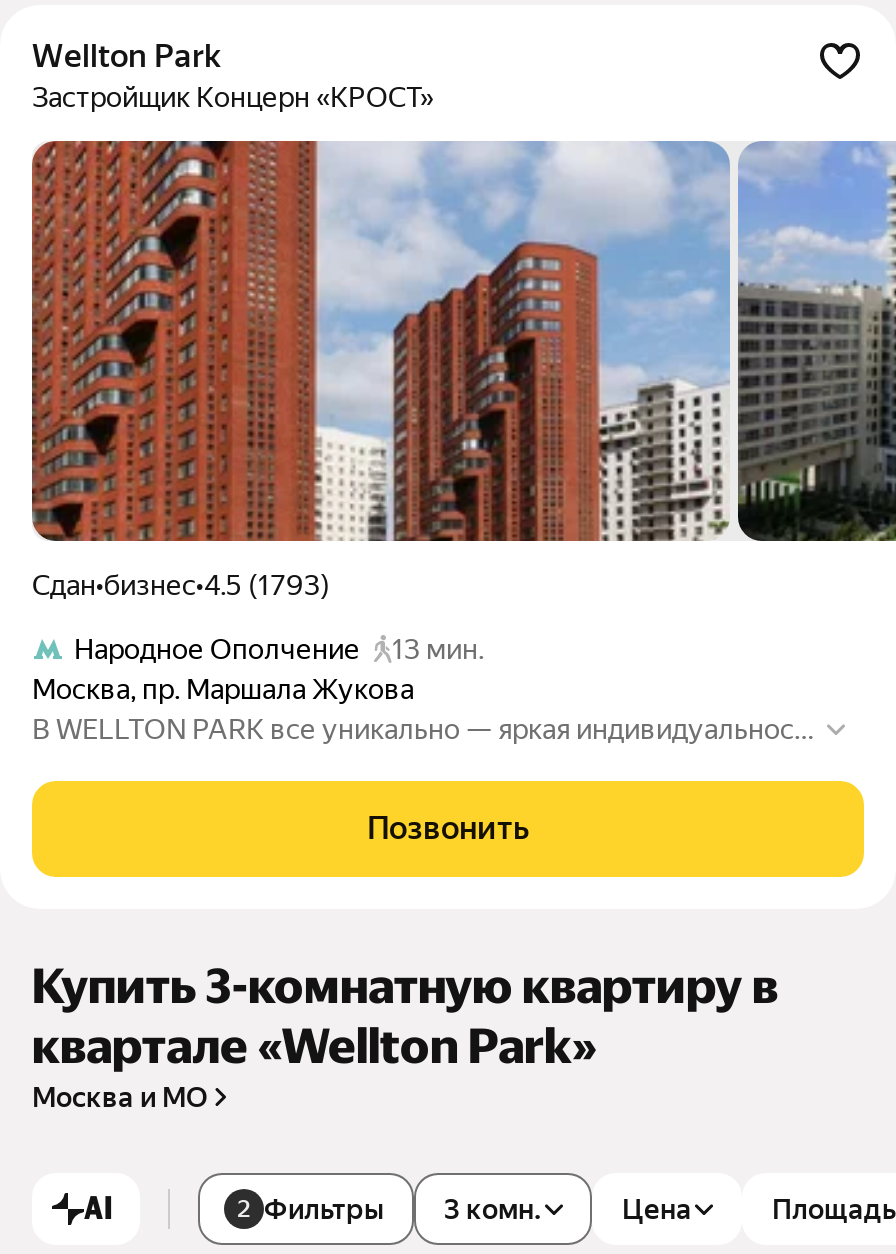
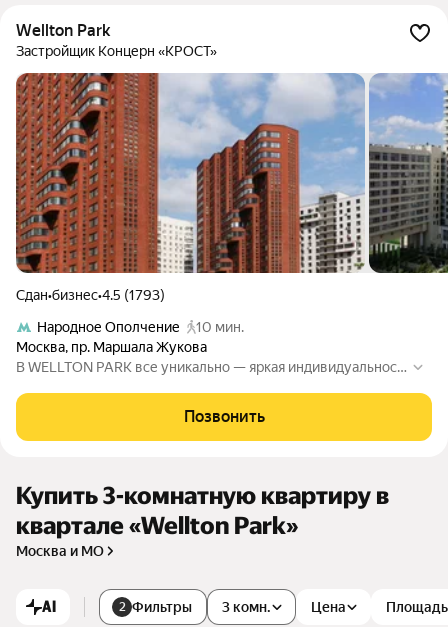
[74,633,484,665] Народное Ополчение 13 мин. -> [37,319,244,335] Народное Ополчение 10 мин.

